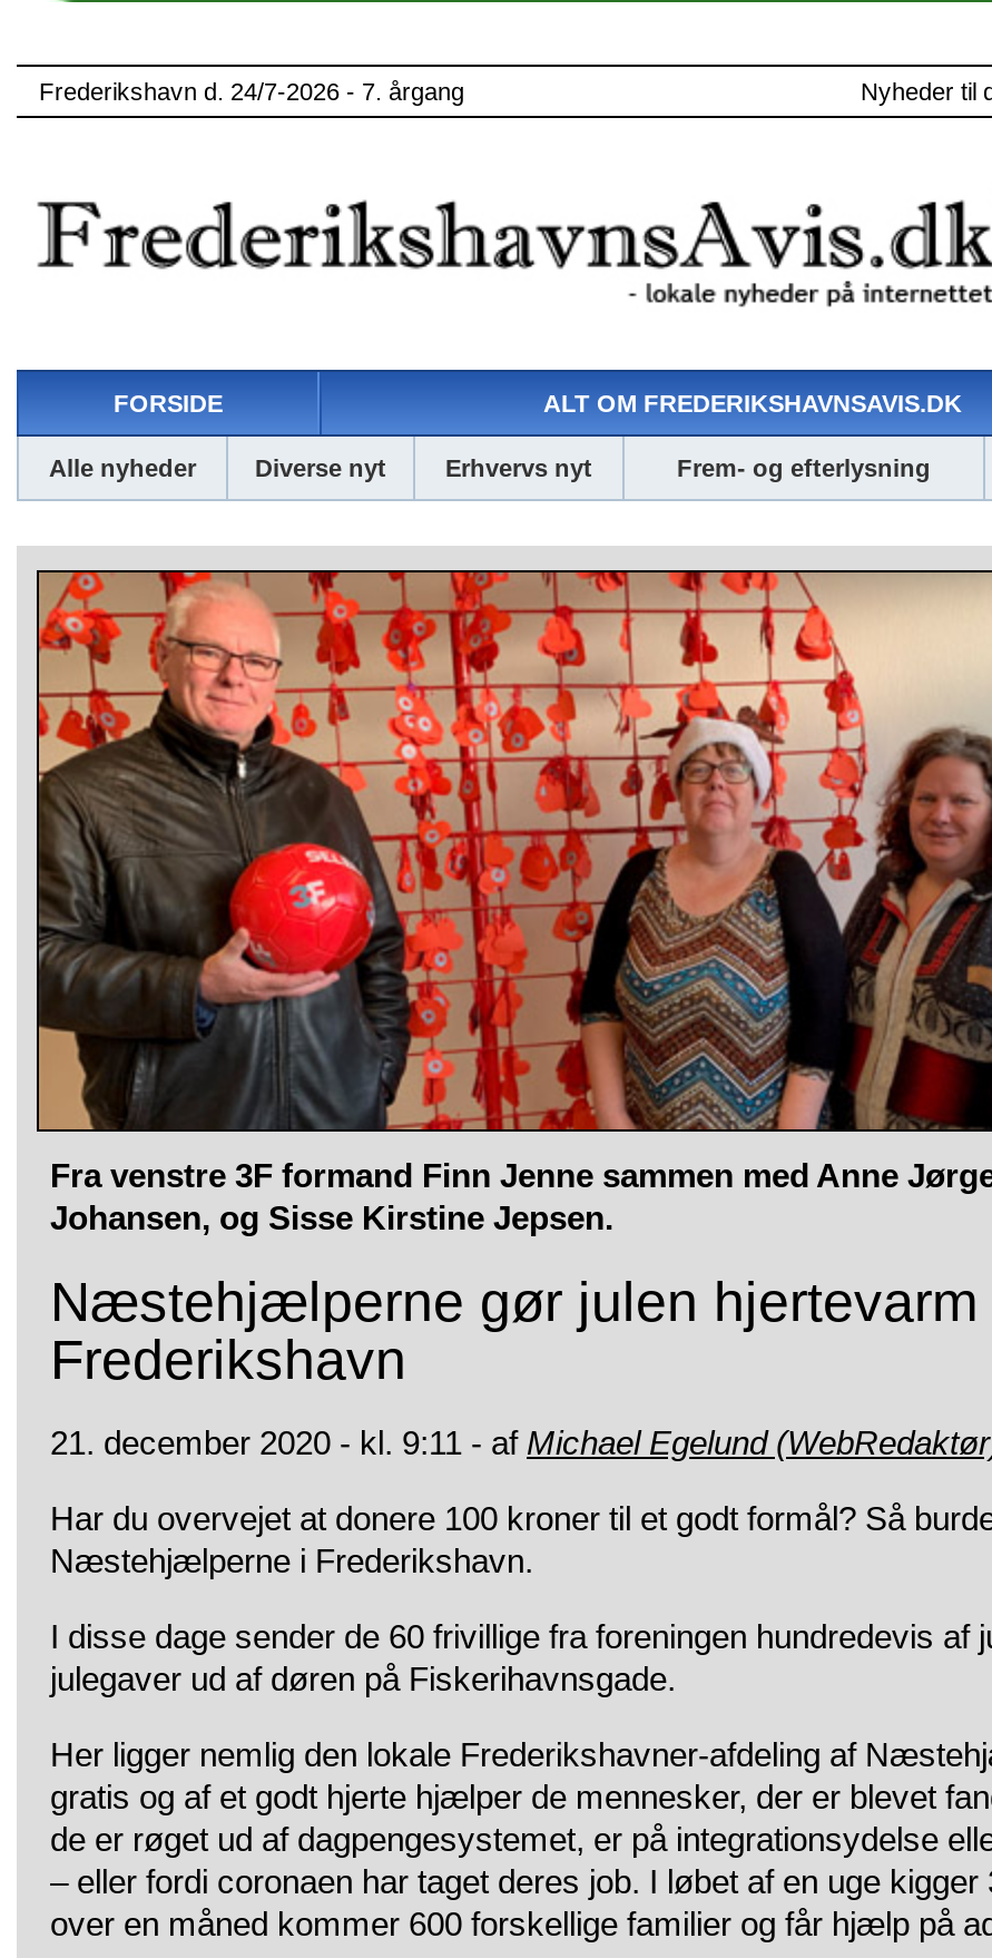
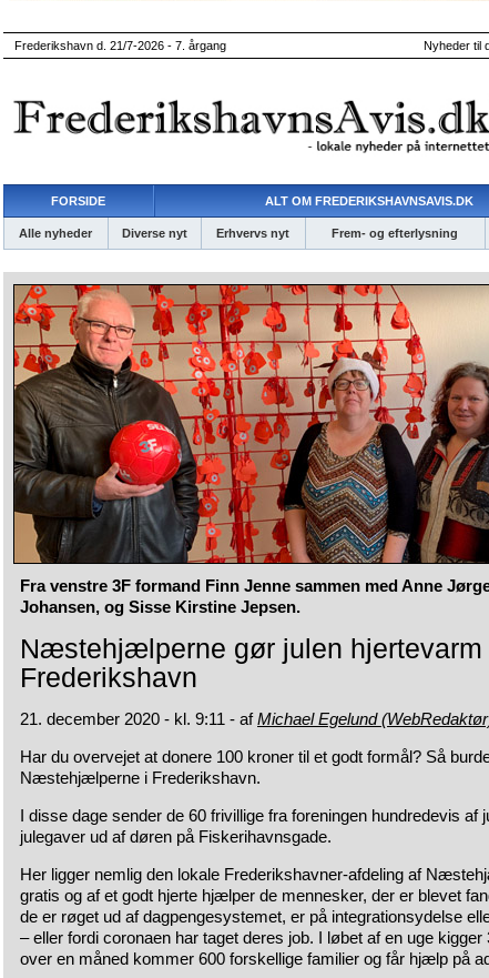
[39,78,464,105] Frederikshavn d. 24/7-2026 - 7. årgang -> [14,39,226,52] Frederikshavn d. 21/7-2026 - 7. årgang

